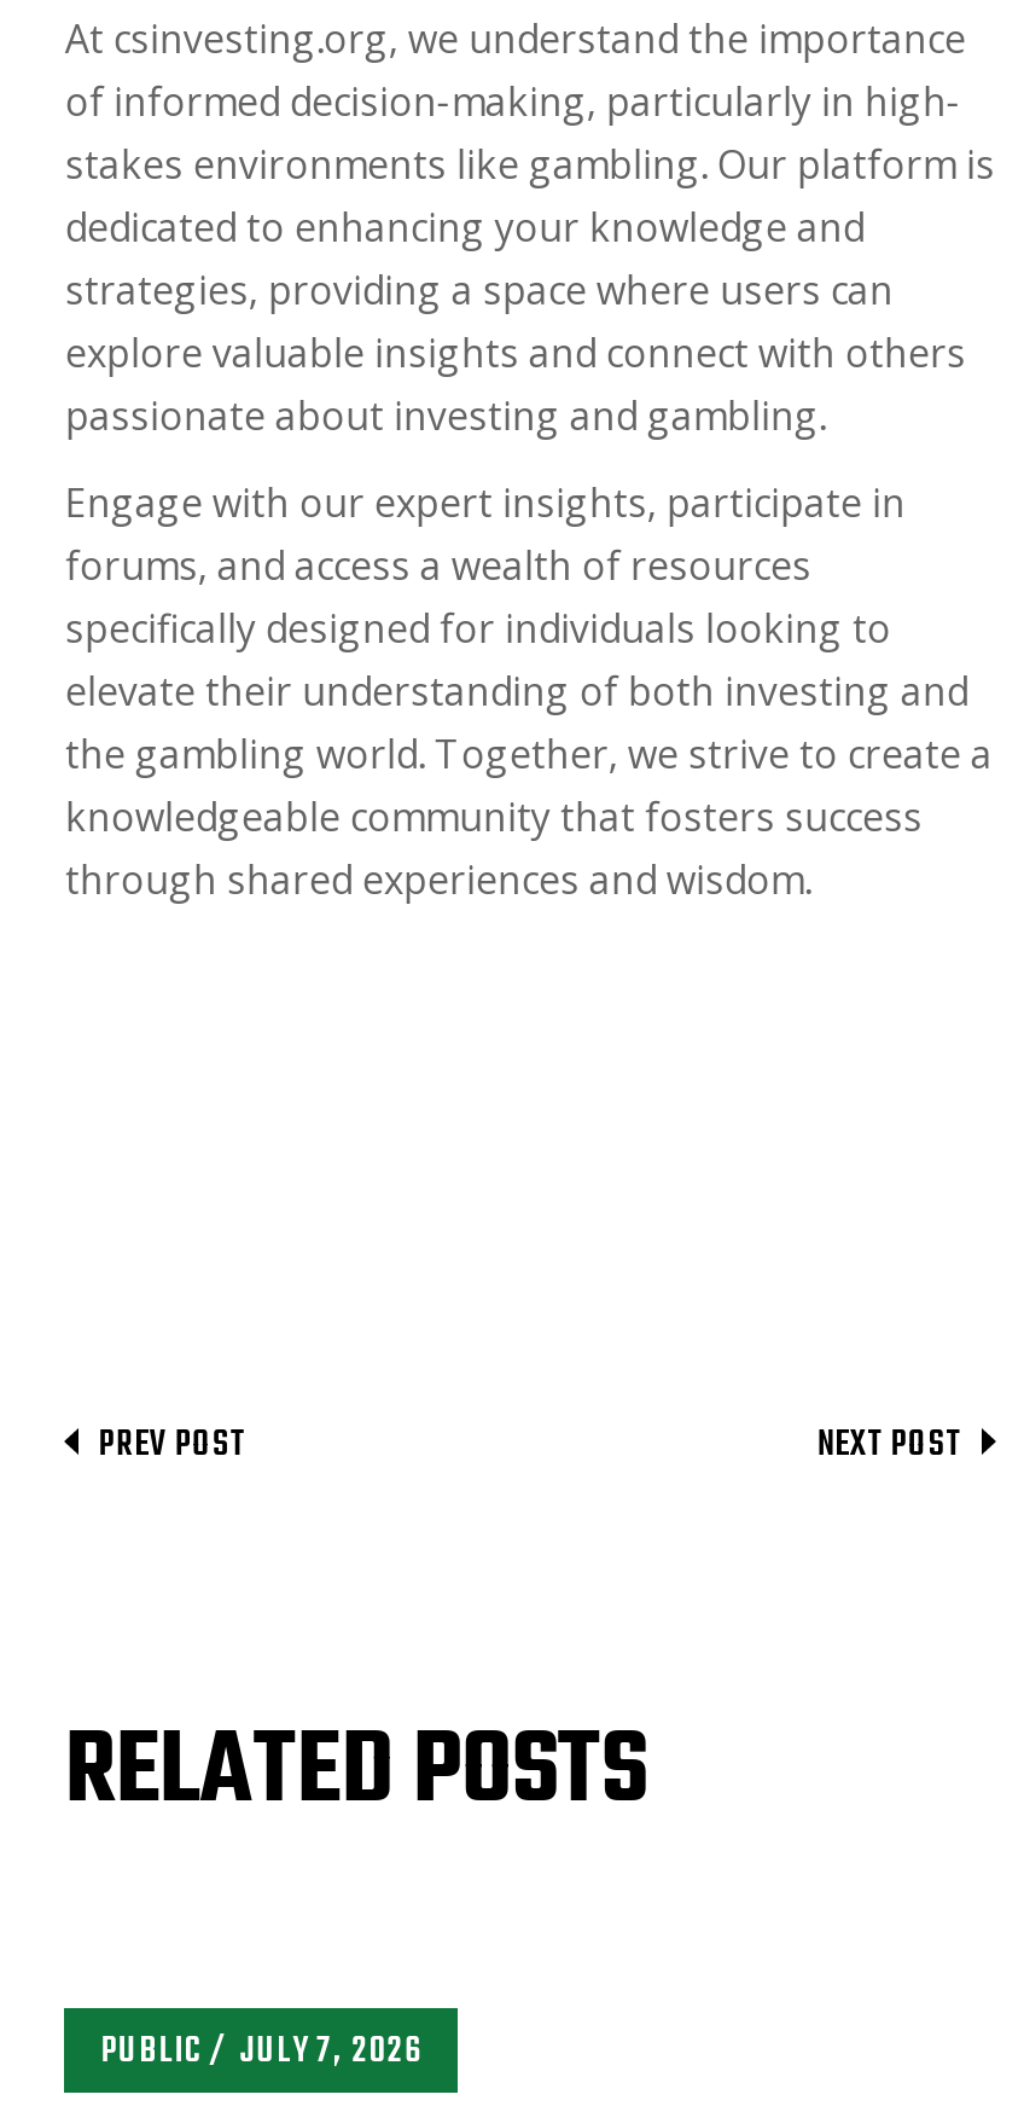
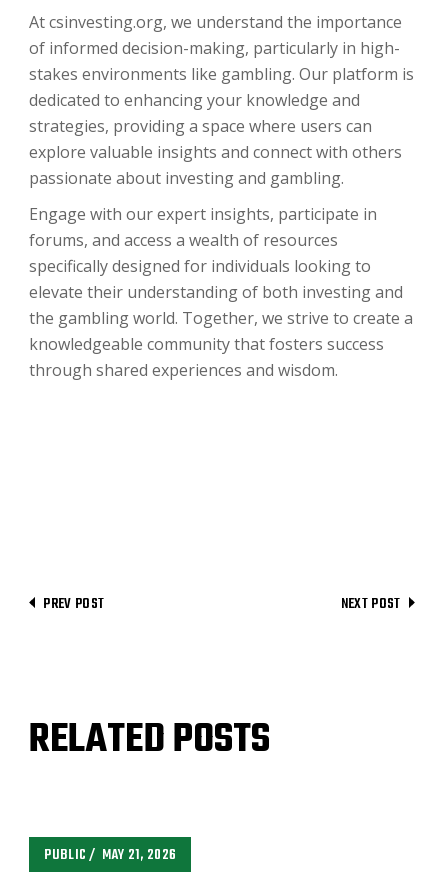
[101,2026,423,2081] PUBLIC JULY 7, 2026 -> [44,844,176,867] PUBLIC MAY 21, 2026

